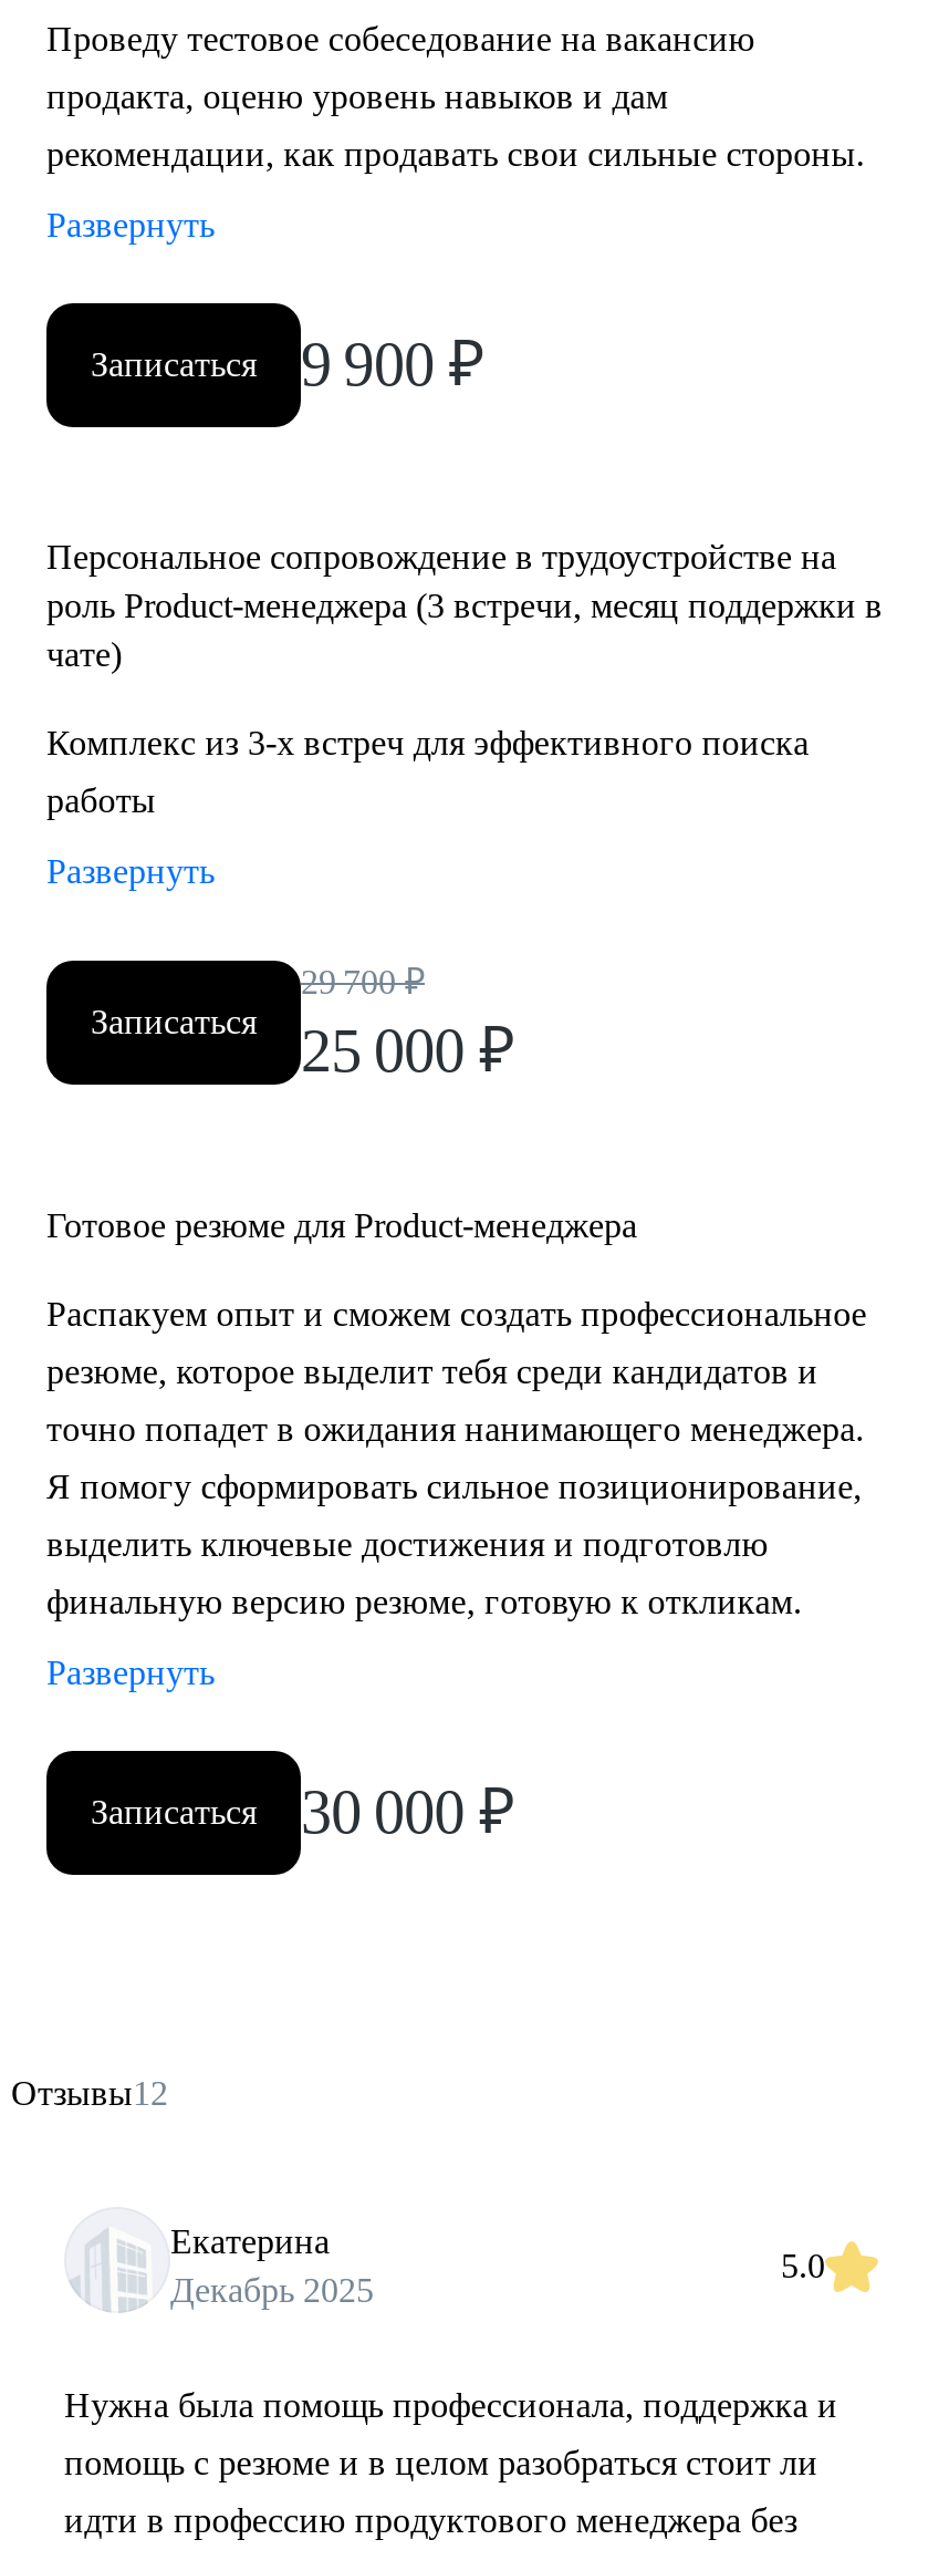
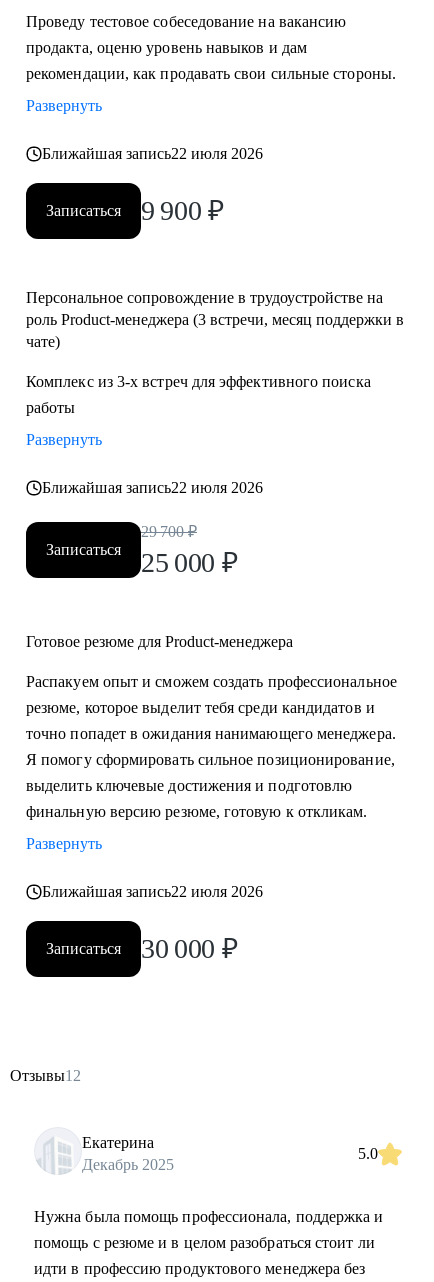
none -> [42,145,263,162] Ближайшая запись22 июля 2026
none -> [42,479,263,496] Ближайшая запись22 июля 2026
none -> [42,883,263,900] Ближайшая запись22 июля 2026

